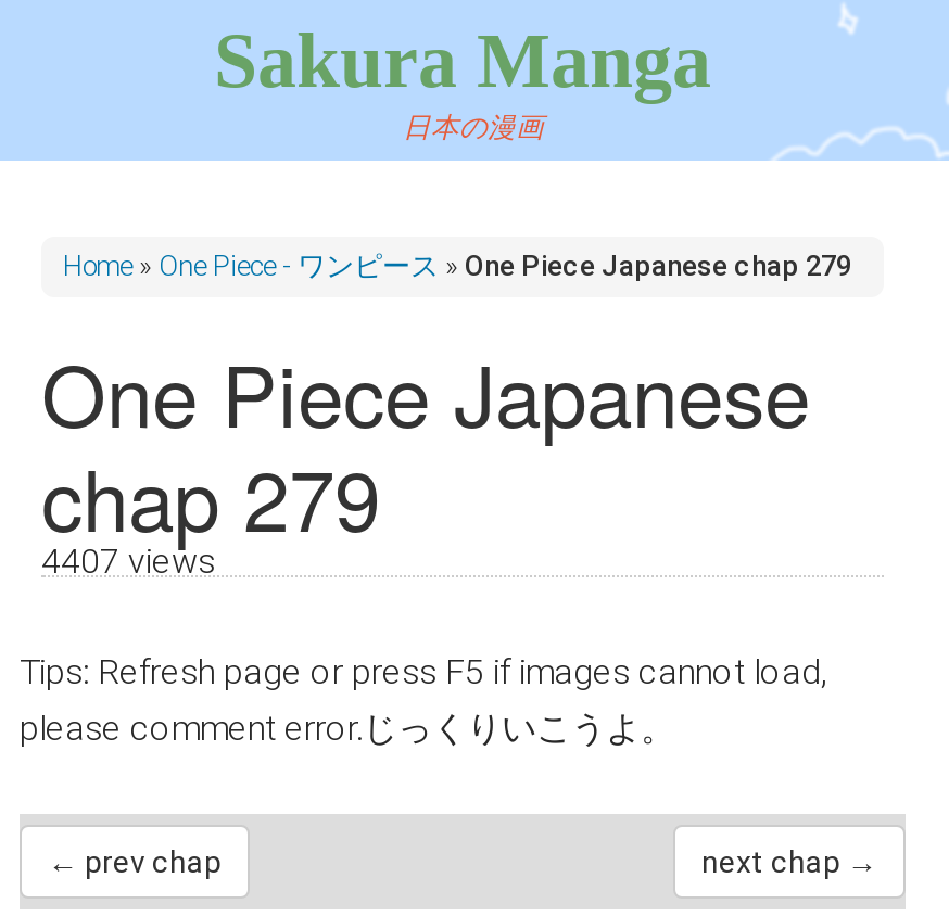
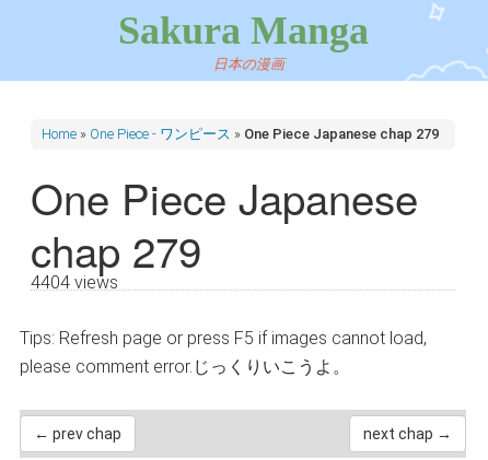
[41,540,215,581] 4407 views -> [31,272,118,293] 4404 views

